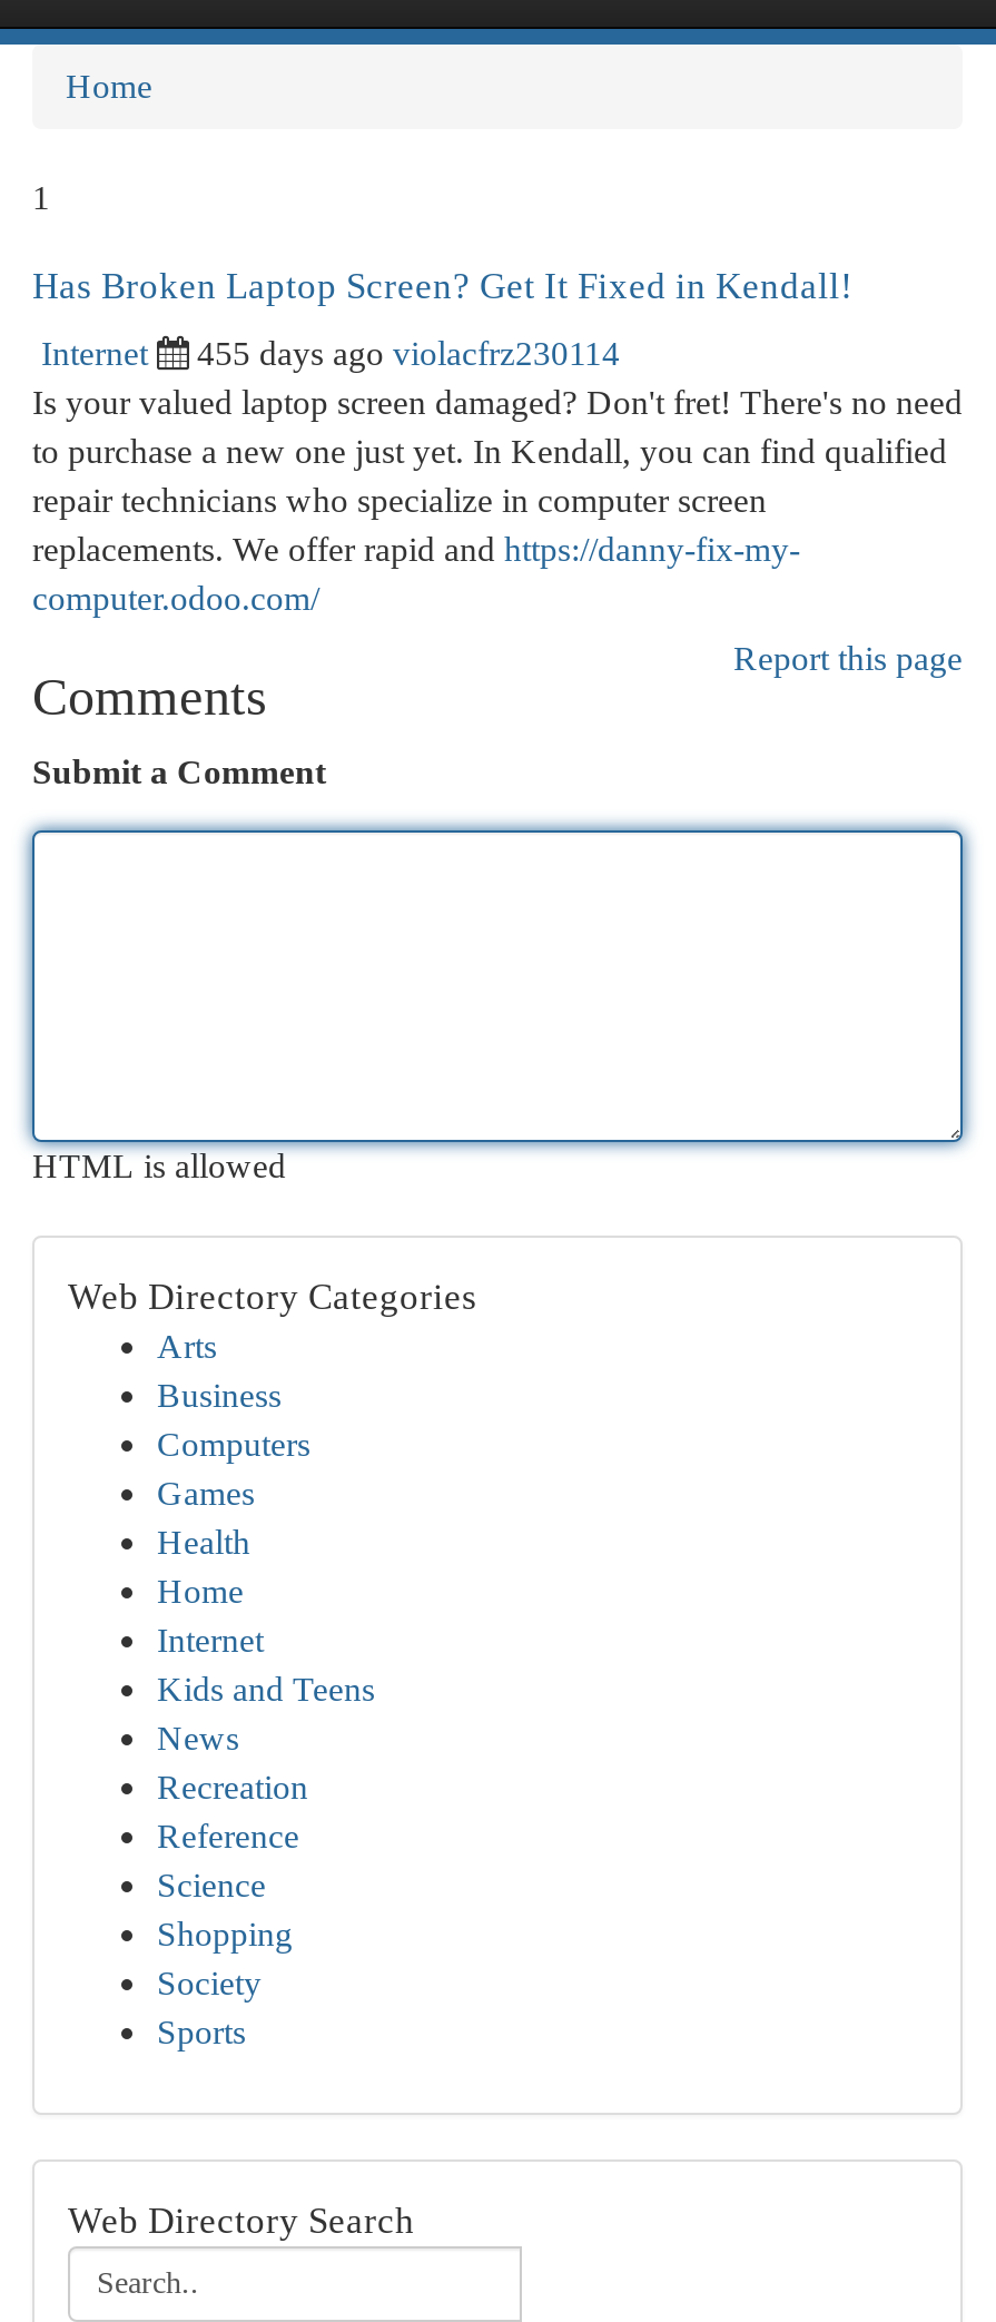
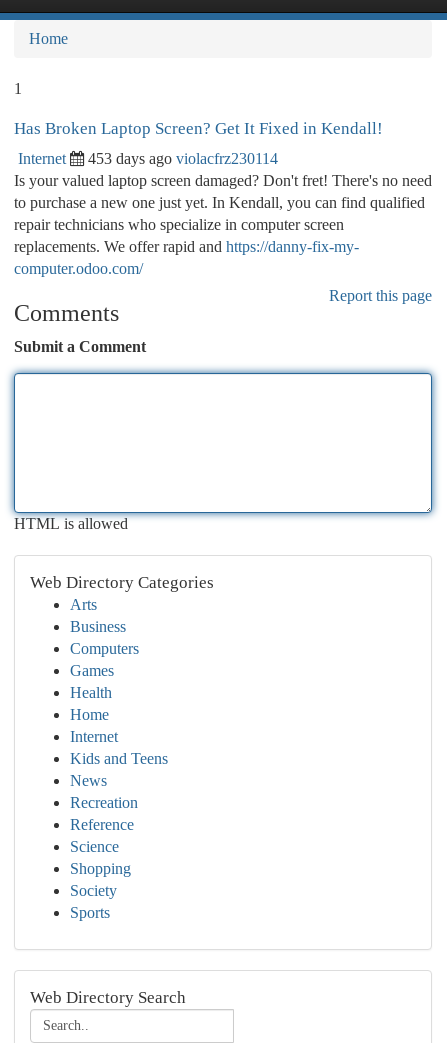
[197,334,620,372] 455 days ago violacfrz230114 -> [88,150,278,167] 453 days ago violacfrz230114

